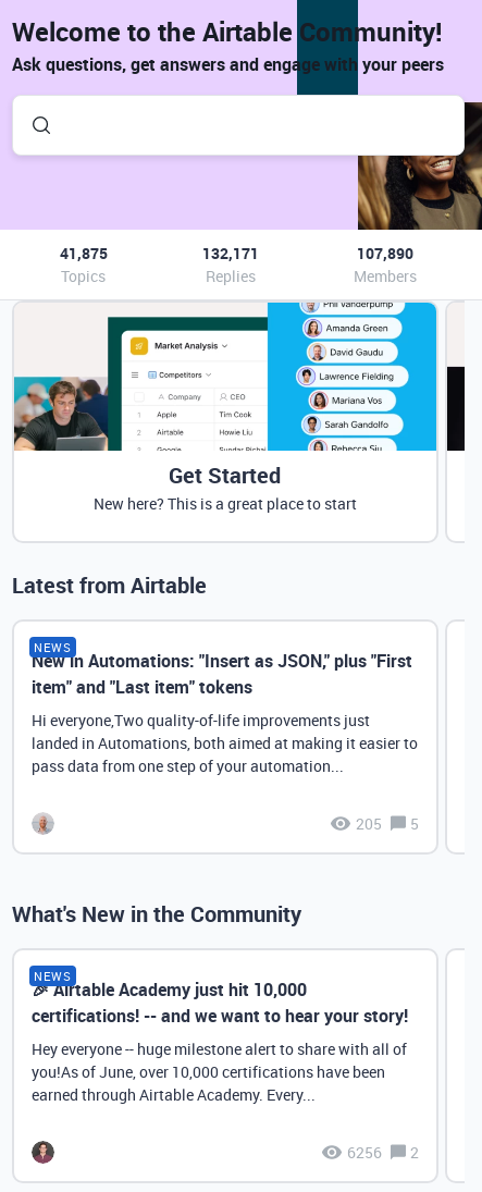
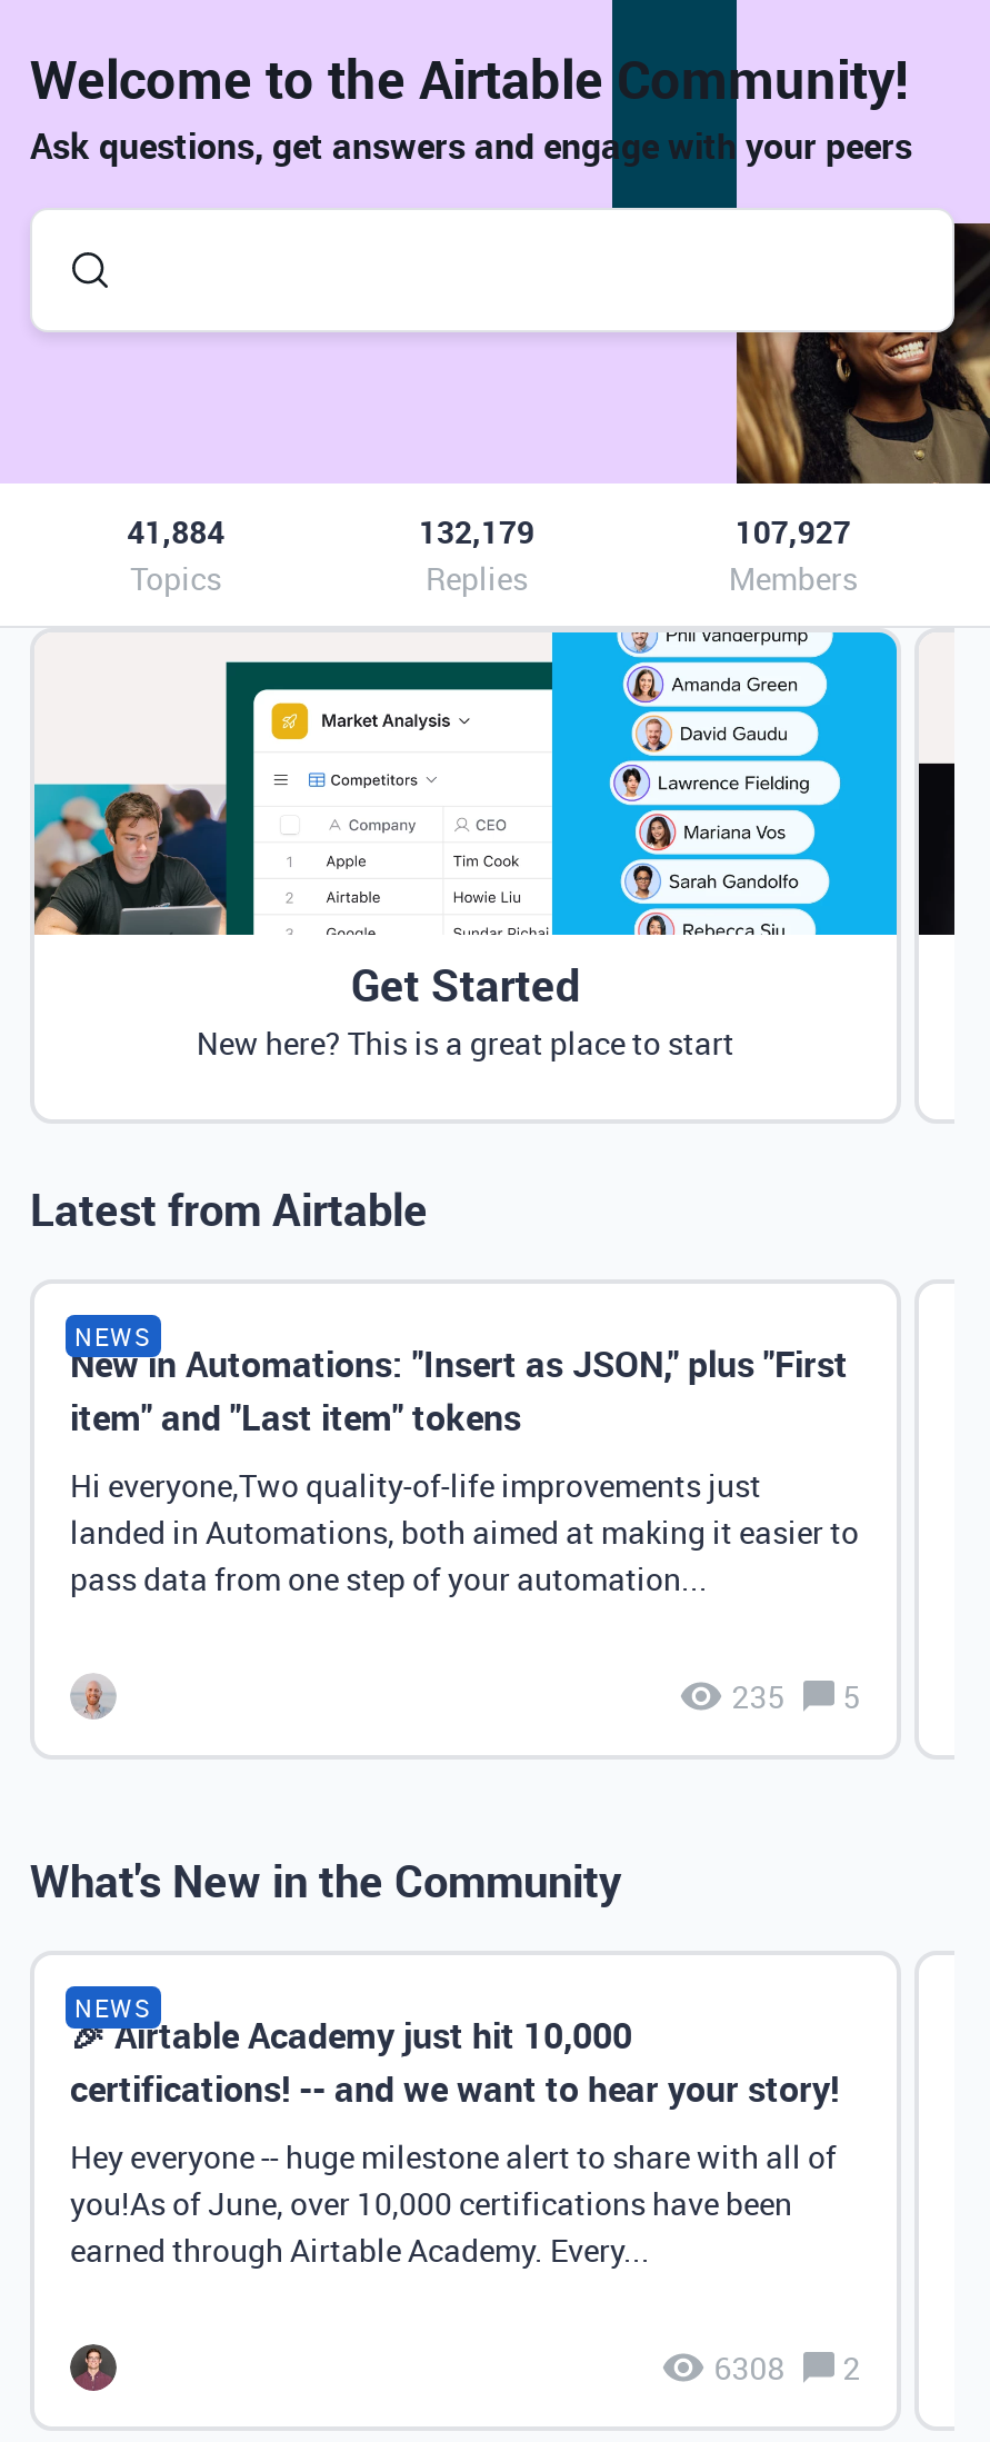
[60,243,107,263] 41,875 -> [127,510,225,552] 41,884
[202,243,259,263] 132,171 -> [419,510,534,552] 132,179
[357,243,414,263] 107,890 -> [735,510,851,552] 107,927
[356,813,419,834] 205 5 -> [732,1675,861,1717] 235 5
[347,1142,419,1163] 6256 2 -> [714,2346,861,2389] 6308 2

